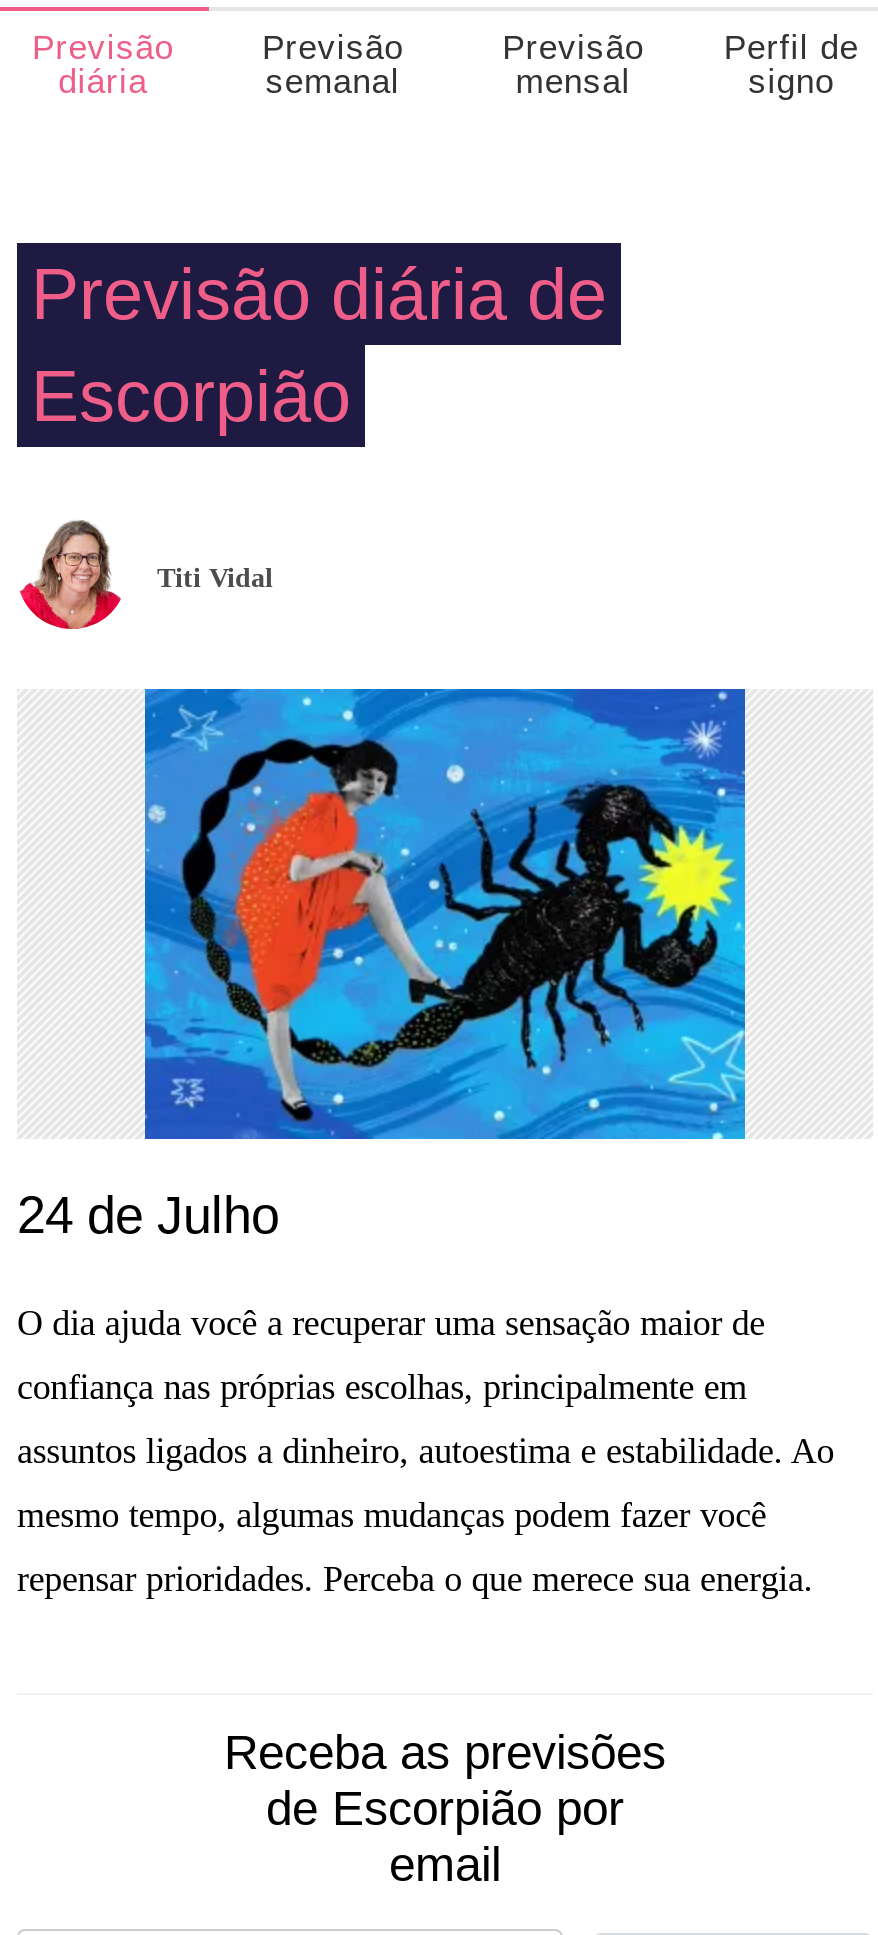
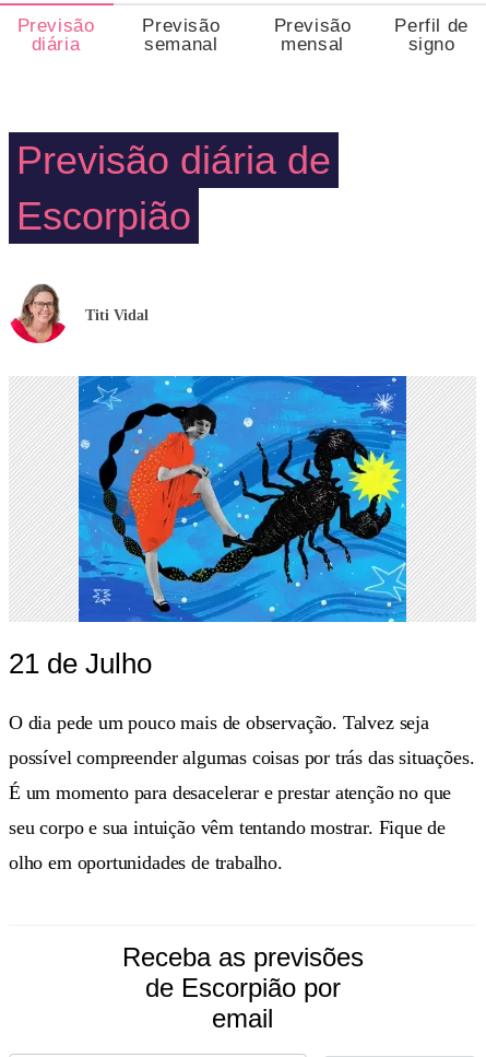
[17,1185,279,1245] 24 de Julho -> [9,647,152,680] 21 de Julho
[17,1303,765,1343] O dia ajuda você a recuperar uma sensação maior de -> [9,712,429,733] O dia pede um pouco mais de observação. Talvez seja
[17,1367,747,1407] confiança nas próprias escolhas, principalmente em -> [9,747,474,768] possível compreender algumas coisas por trás das situações.
[17,1431,834,1471] assuntos ligados a dinheiro, autoestima e estabilidade. Ao -> [9,782,451,803] É um momento para desacelerar e prestar atenção no que
[17,1495,766,1535] mesmo tempo, algumas mudanças podem fazer você -> [9,817,446,838] seu corpo e sua intuição vêm tentando mostrar. Fique de
[17,1559,813,1599] repensar prioridades. Perceba o que merece sua energia. -> [9,852,283,873] olho em oportunidades de trabalho.

